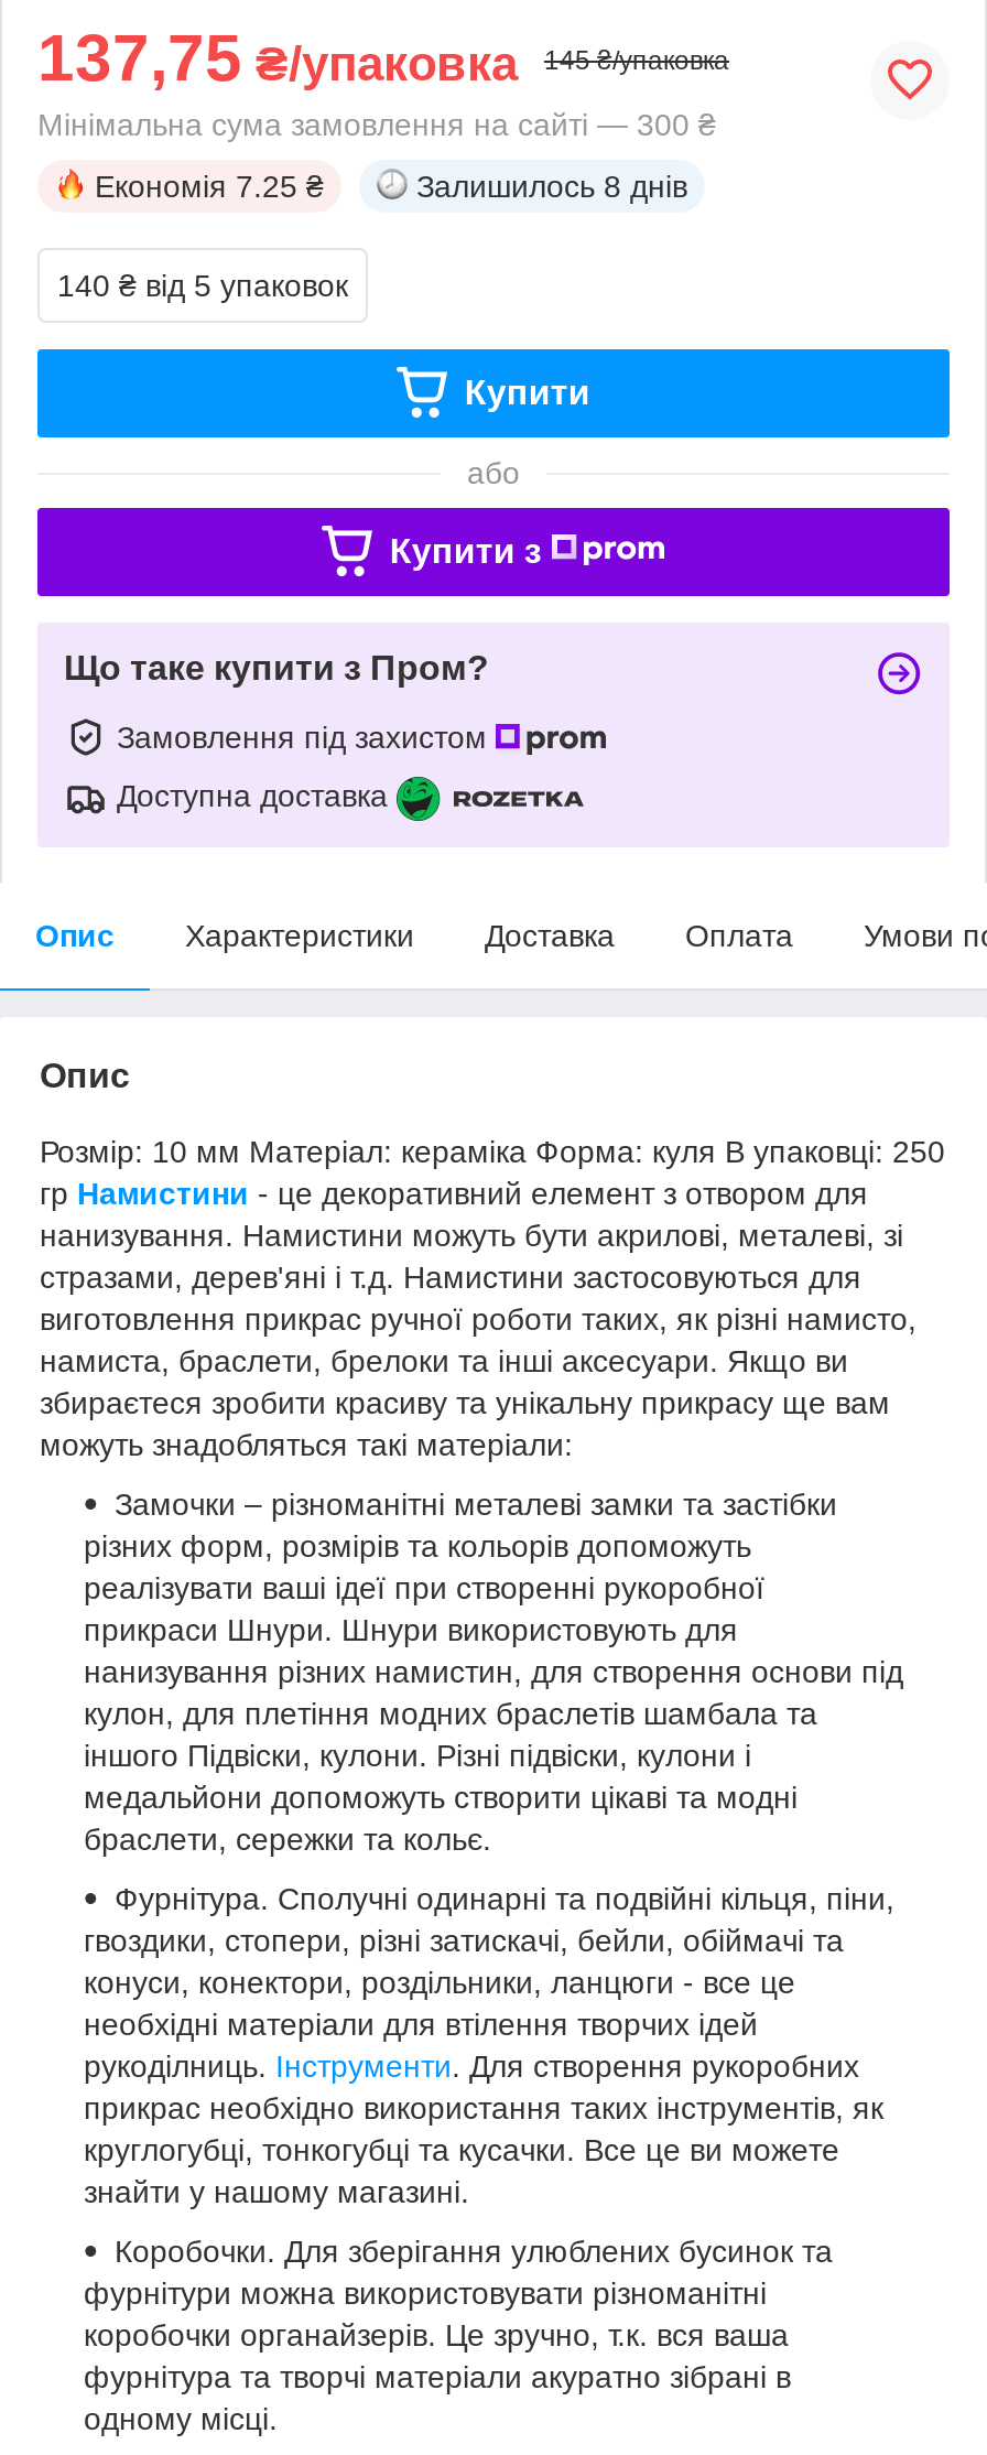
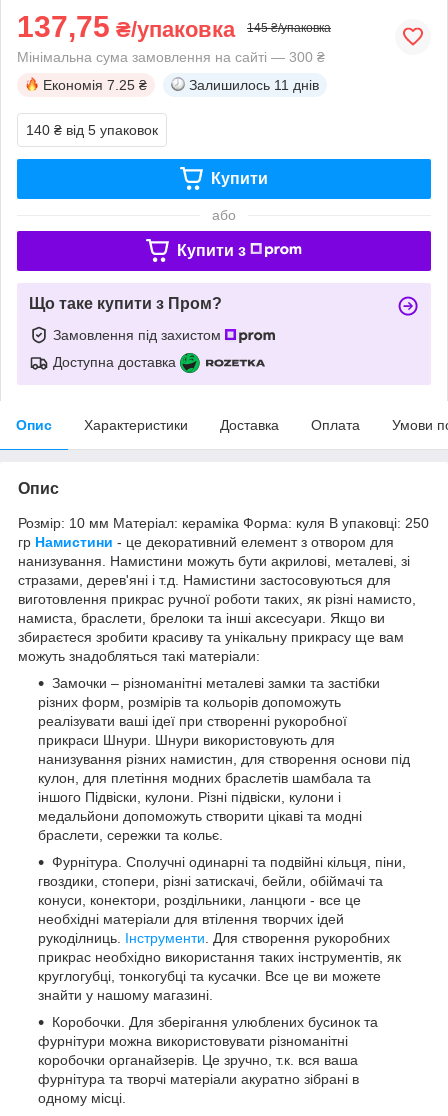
[416,168,687,203] Залишилось 8 днів -> [189,77,319,93] Залишилось 11 днів

